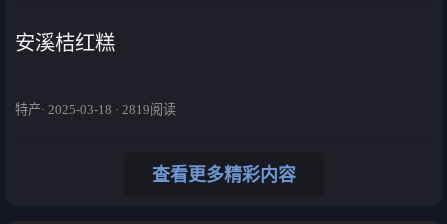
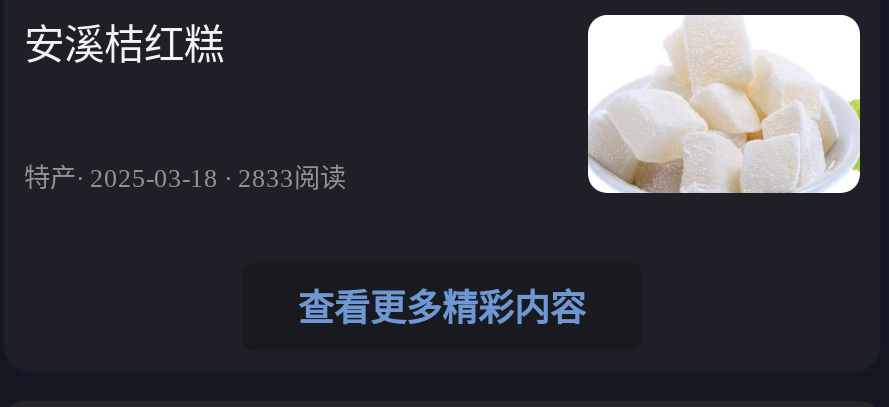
none -> [586,13,862,195] [image]
[15,102,176,117] 特产· 2025-03-18 · 2819阅读 -> [24,163,346,193] 特产· 2025-03-18 · 2833阅读

